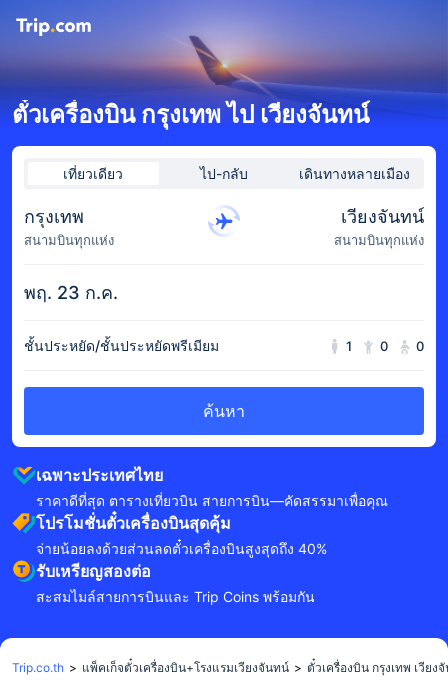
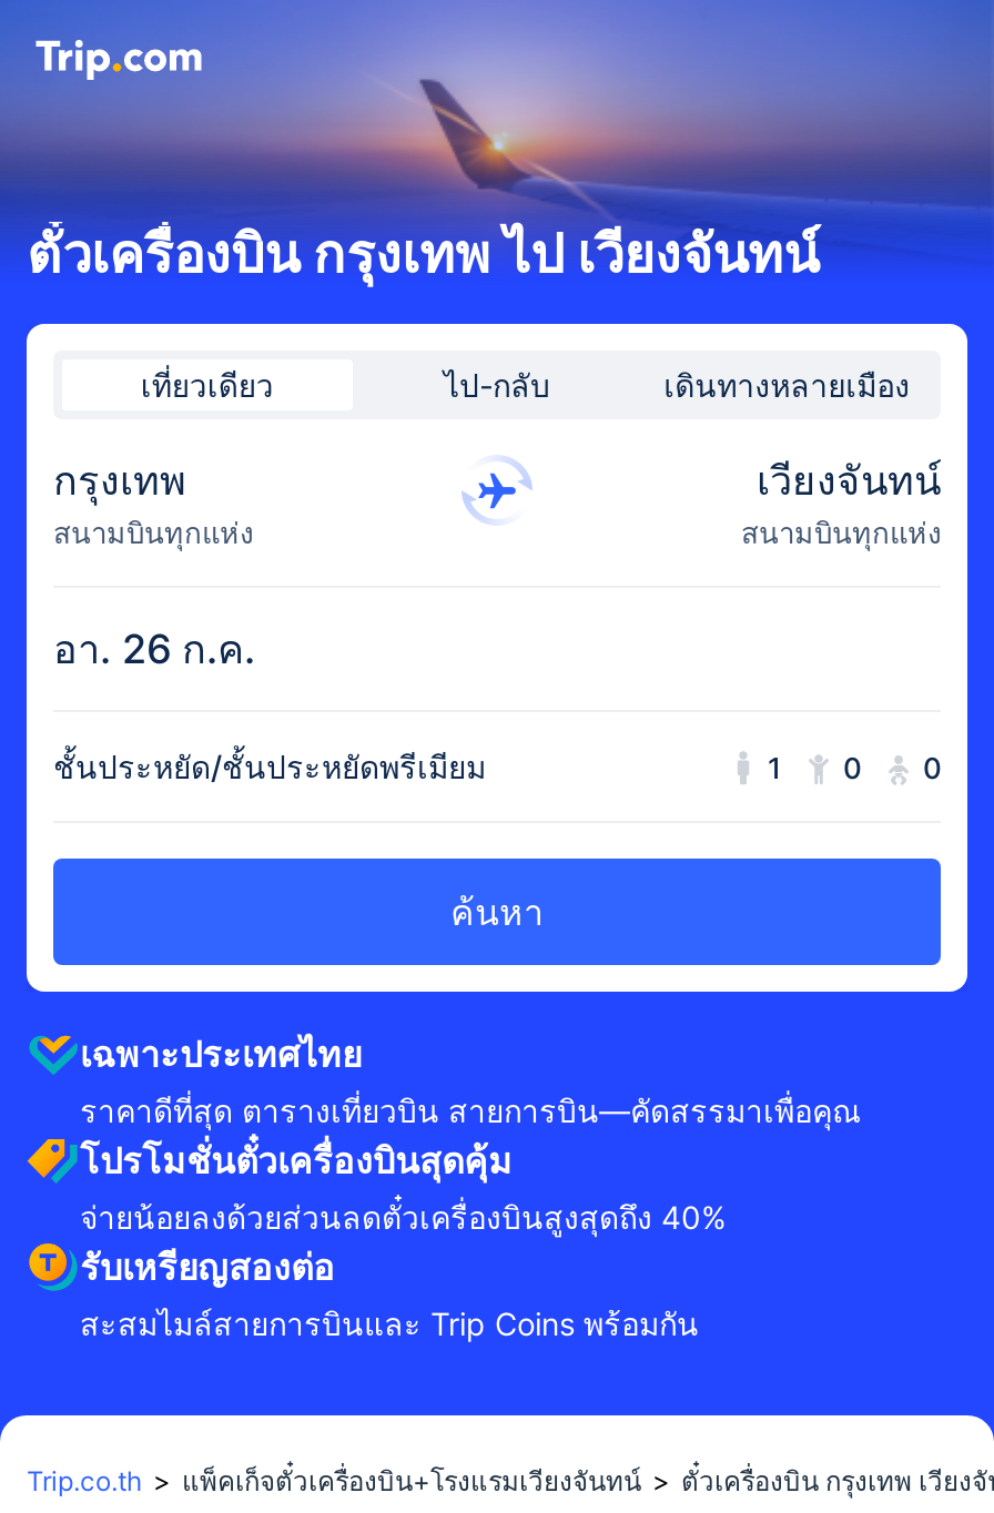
[24,282,118,303] พฤ. 23 ก.ค. -> [53,626,255,672] อา. 26 ก.ค.

